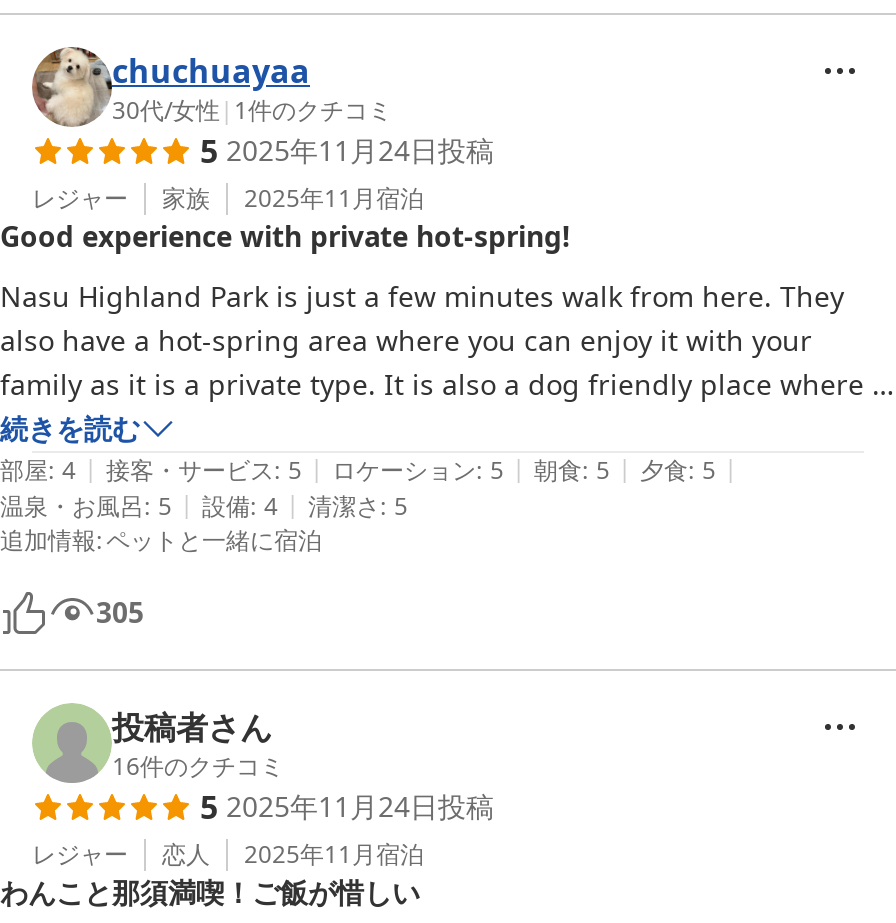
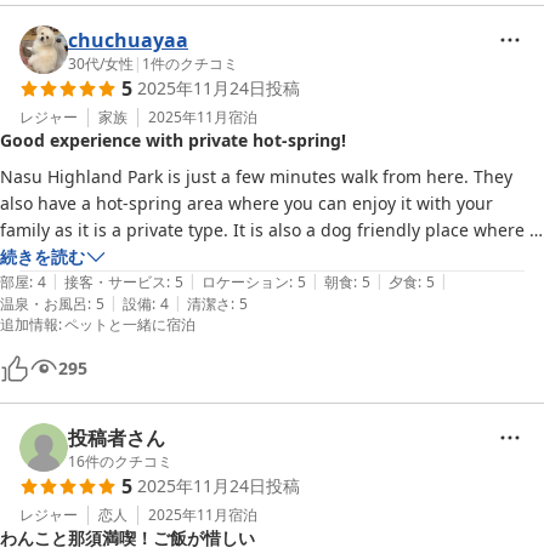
[96,593,144,631] 305 -> [58,356,87,380] 295

